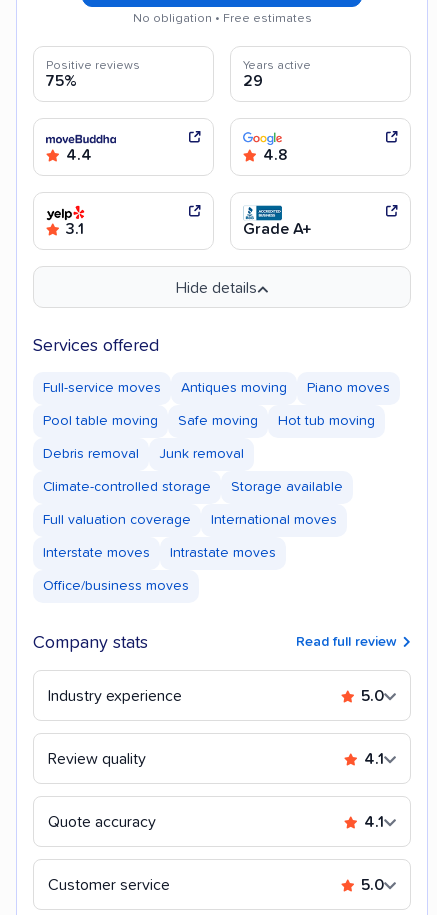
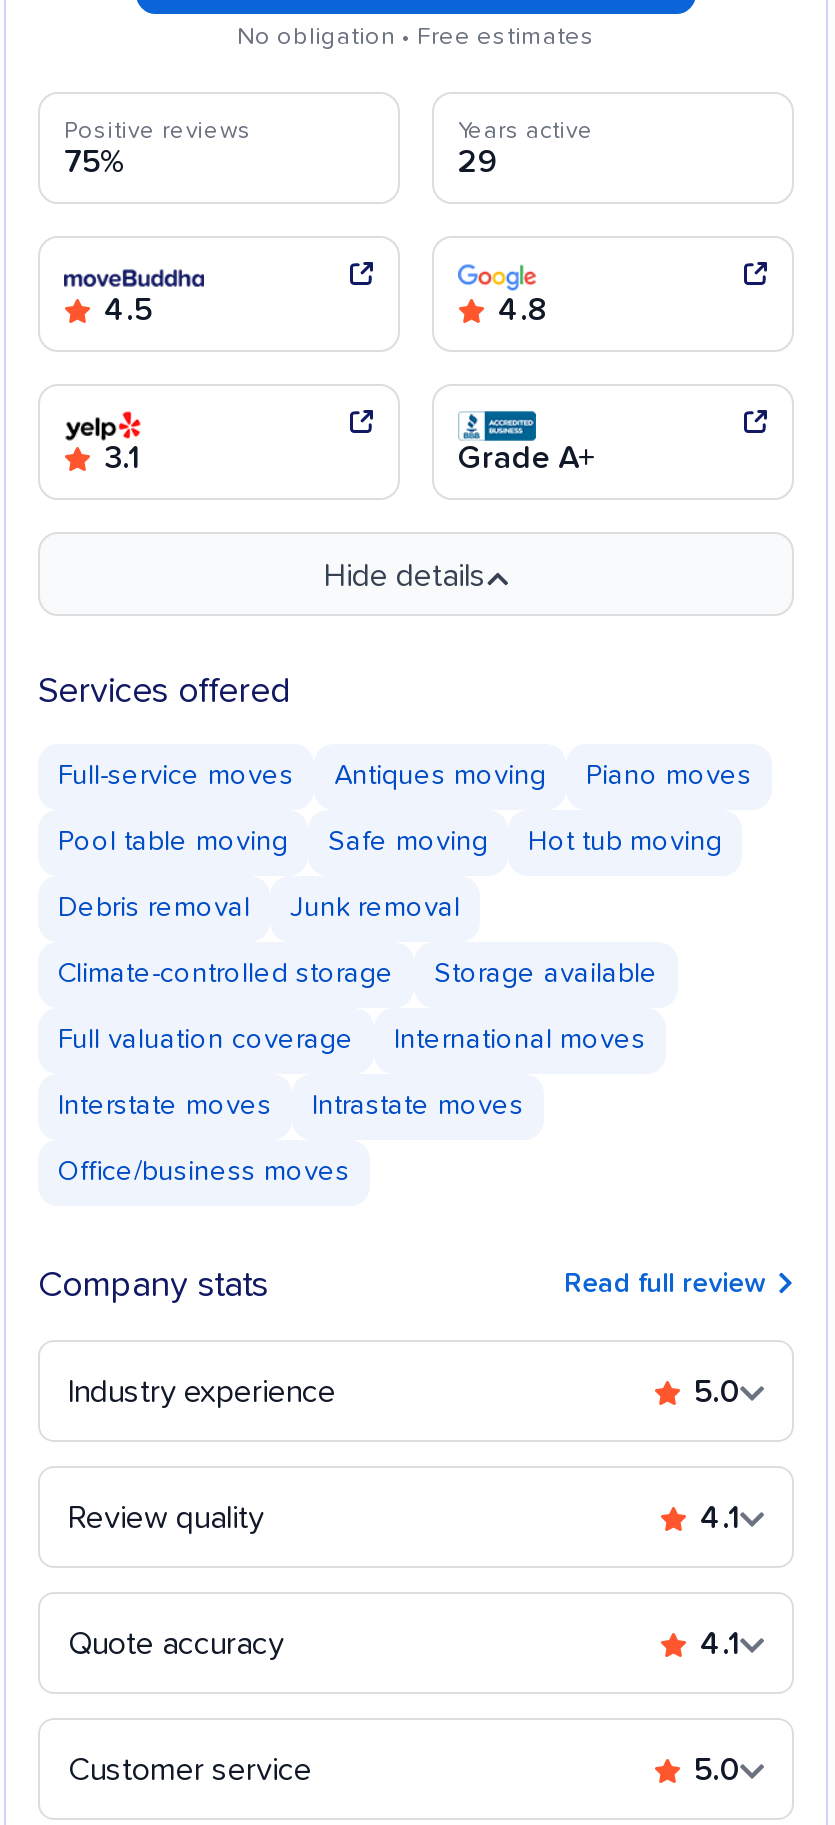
[62,147,92,163] 4.4 -> [96,295,152,327] 4.5

